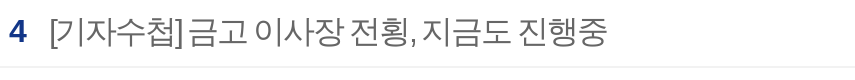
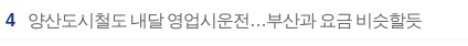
[49,14,607,48] [기자수첩] 금고 이사장 전횡, 지금도 진행중 -> [28,11,422,30] 양산도시철도 내달 영업시운전…부산과 요금 비슷할듯

